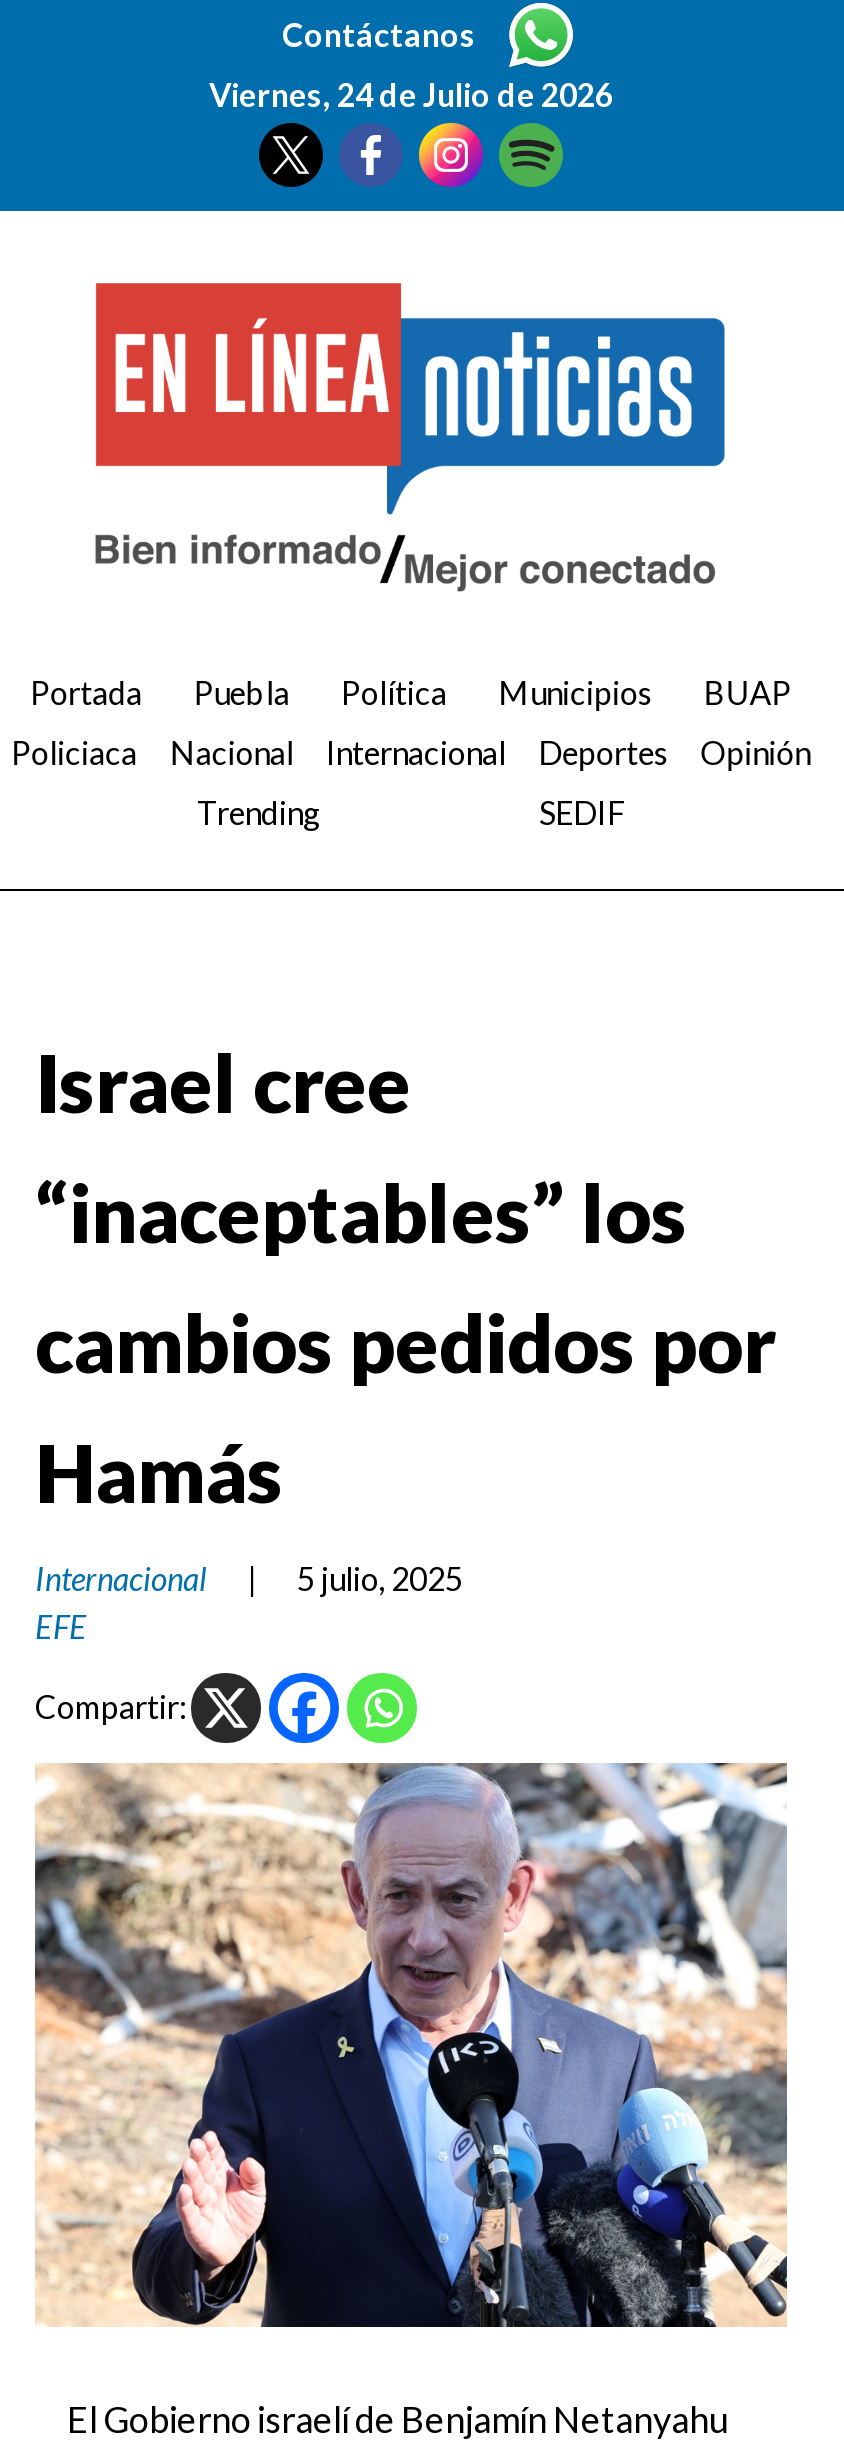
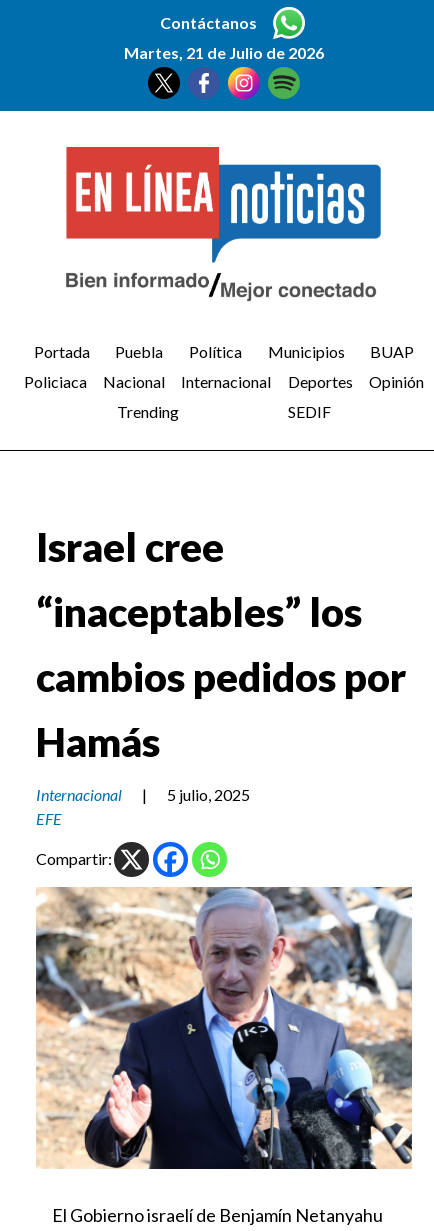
[209,75,613,113] Viernes, 24 de Julio de 2026 -> [124,43,324,62] Martes, 21 de Julio de 2026

